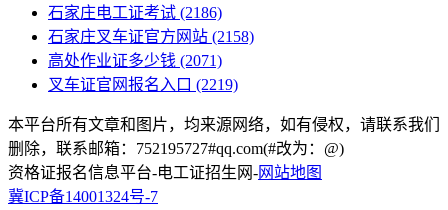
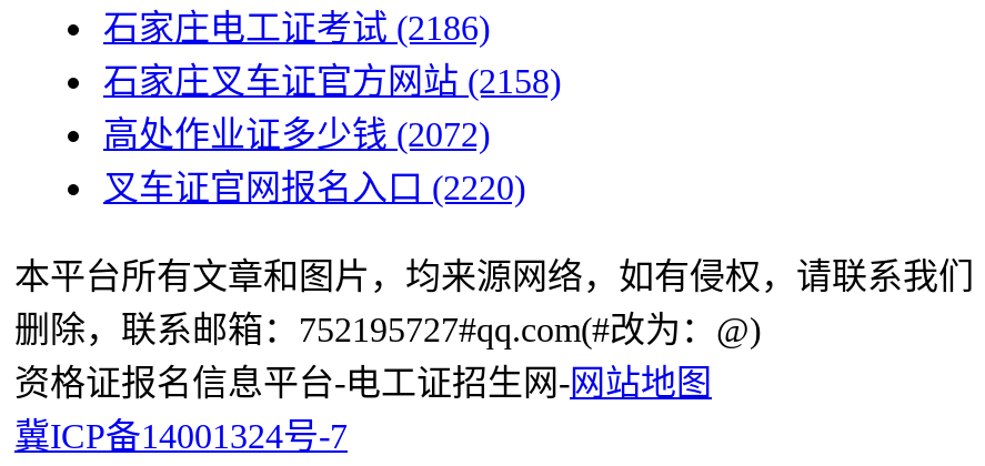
[48,51,222,68] 高处作业证多少钱(2071) -> [103,114,490,152] 高处作业证多少钱(2072)
[48,75,238,92] 叉车证官网报名入口(2219) -> [103,168,525,205] 叉车证官网报名入口(2220)

